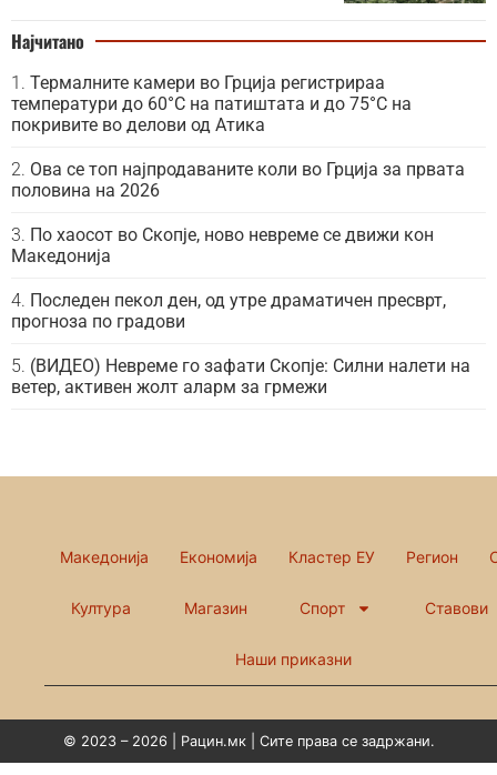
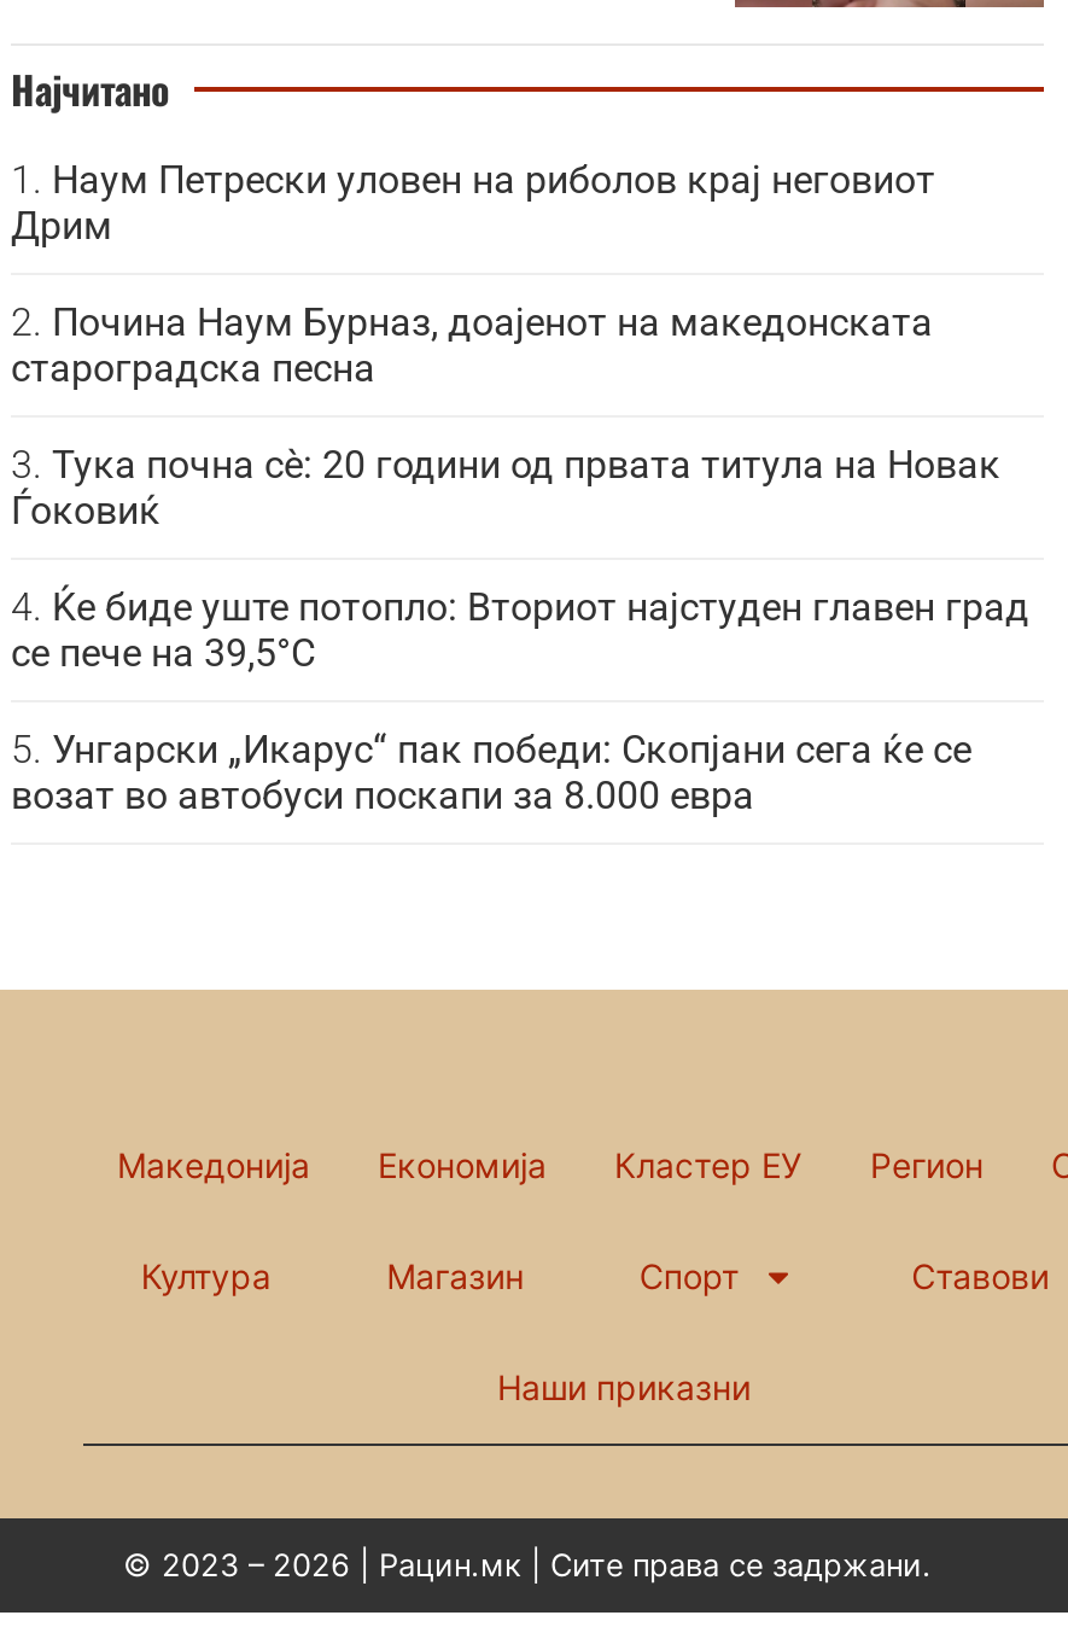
[11,72,412,135] Термалните камери во Грција регистрираа | температури до 60°C на патиштата и до 75°C на | покривите во делови од Атика -> [11,156,935,248] Наум Петрески уловен на риболов крај неговиот | Дрим
[11,159,465,201] Ова се топ најпродаваните коли во Грција за првата | половина на 2026 -> [11,299,933,391] Почина Наум Бурназ, доајенот на македонската | староградска песна
[11,224,434,266] По хаосот во Скопје, ново невреме се движи кон | Македонија -> [11,441,1000,533] Тука почна сè: 20 години од првата титула на Новак | Ѓоковиќ
[11,290,446,332] Последен пекол ден, од утре драматичен пресврт, | прогноза по градови -> [11,584,1029,675] Ќе биде уште потопло: Вториот најстуден главен град | се пече на 39,5°C
[11,355,470,397] (ВИДЕО) Невреме го зафати Скопје: Силни налети на | ветер, активен жолт аларм за грмежи -> [11,726,971,818] Унгарски „Икарус“ пак победи: Скопјани сега ќе се | возат во автобуси поскапи за 8.000 евра

